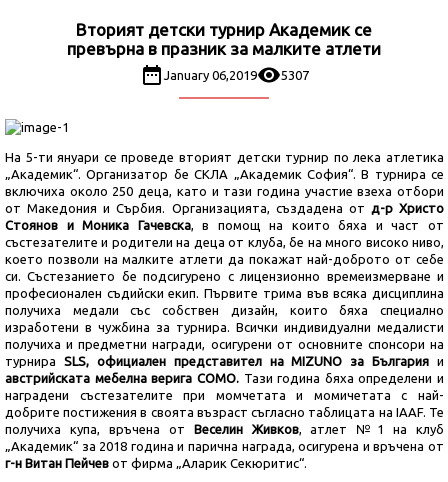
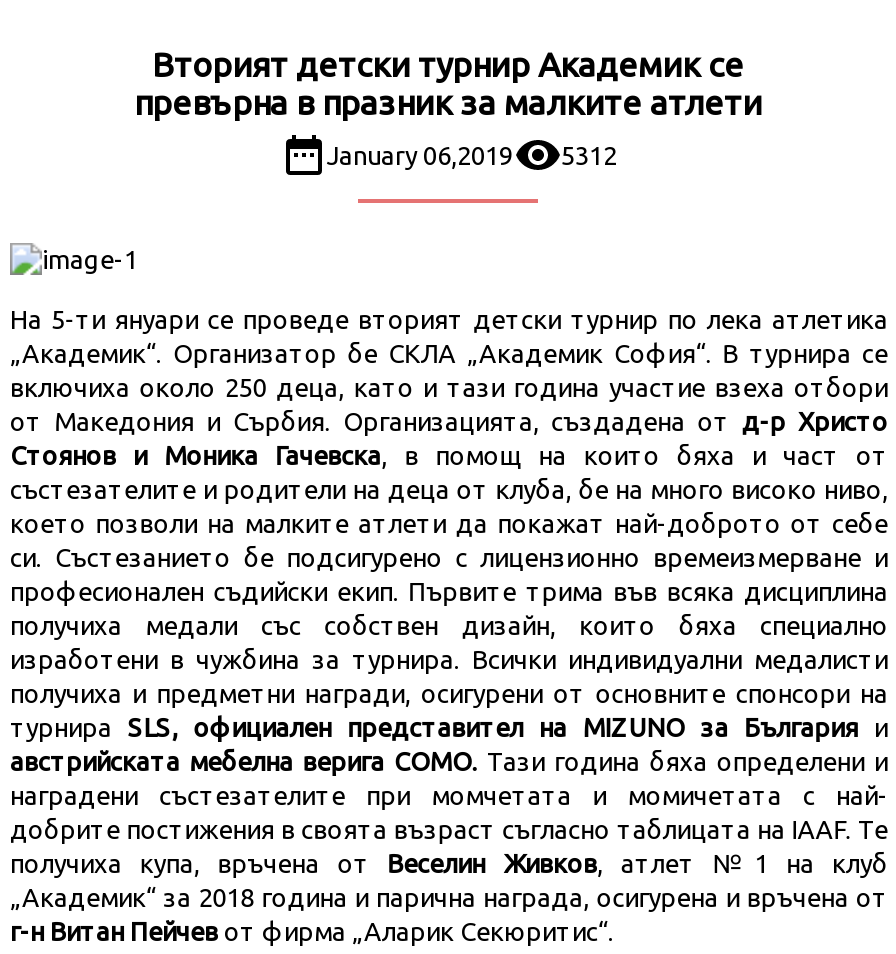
[163,68,308,82] January 06,2019 5307 -> [327,141,617,169] January 06,2019 5312

